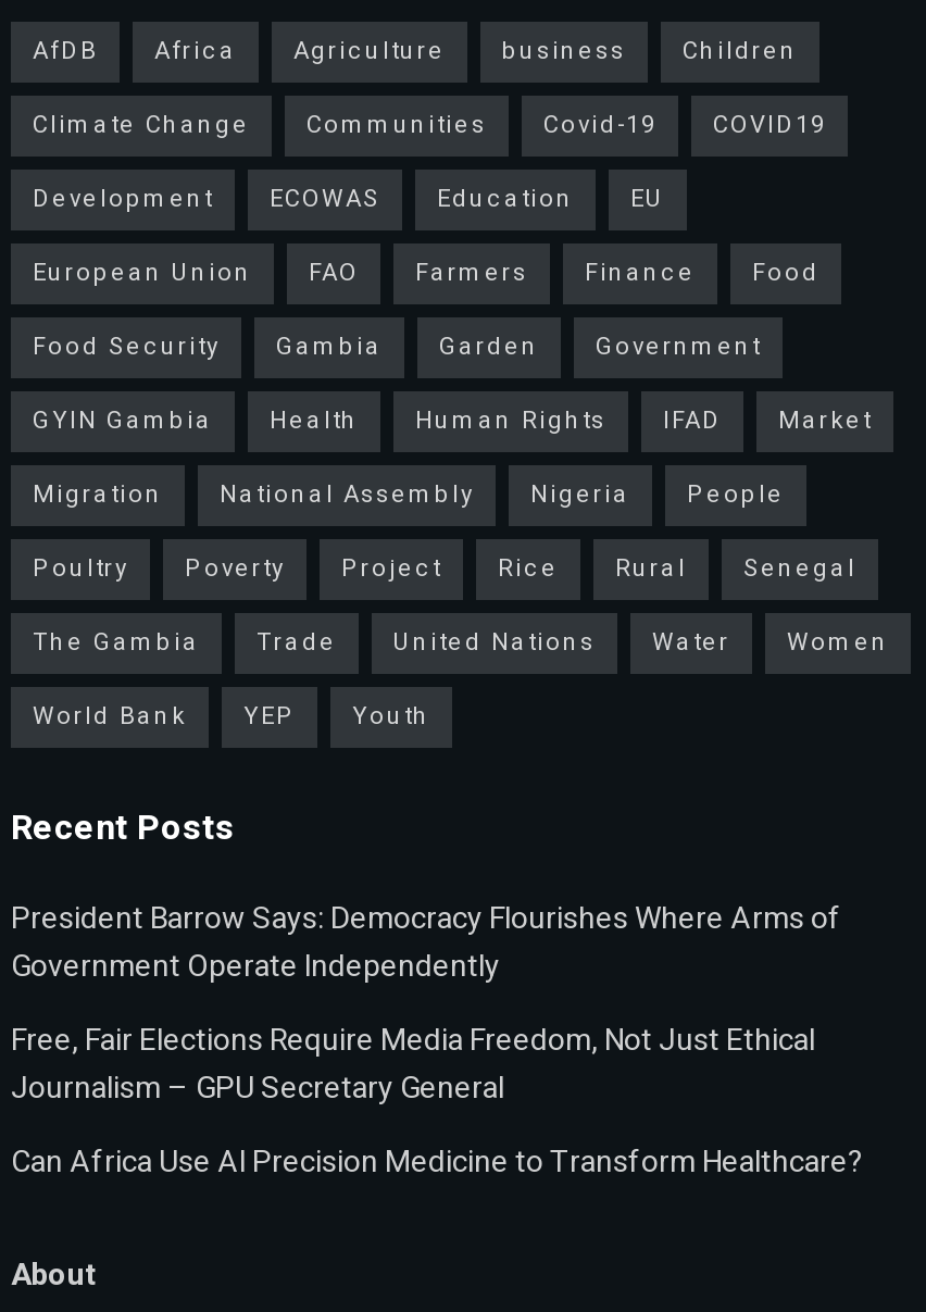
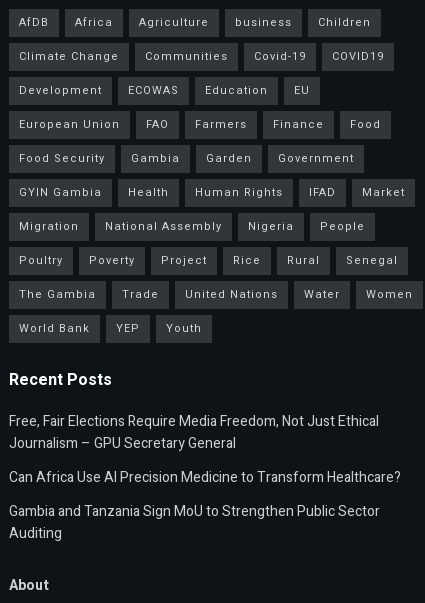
[11,895,841,988] President Barrow Says: Democracy Flourishes Where Arms of | Government Operate Independently -> none
moved [11,1017,863,1184] -> [9,411,401,488]: Free, Fair Elections Require Media Freedom, Not Just Ethical | Journalism – GPU Secretary General | Can Africa Use AI Precision Medicine to Transform Healthcare?
none -> [9,501,380,544] Gambia and Tanzania Sign MoU to Strengthen Public Sector | Auditing

